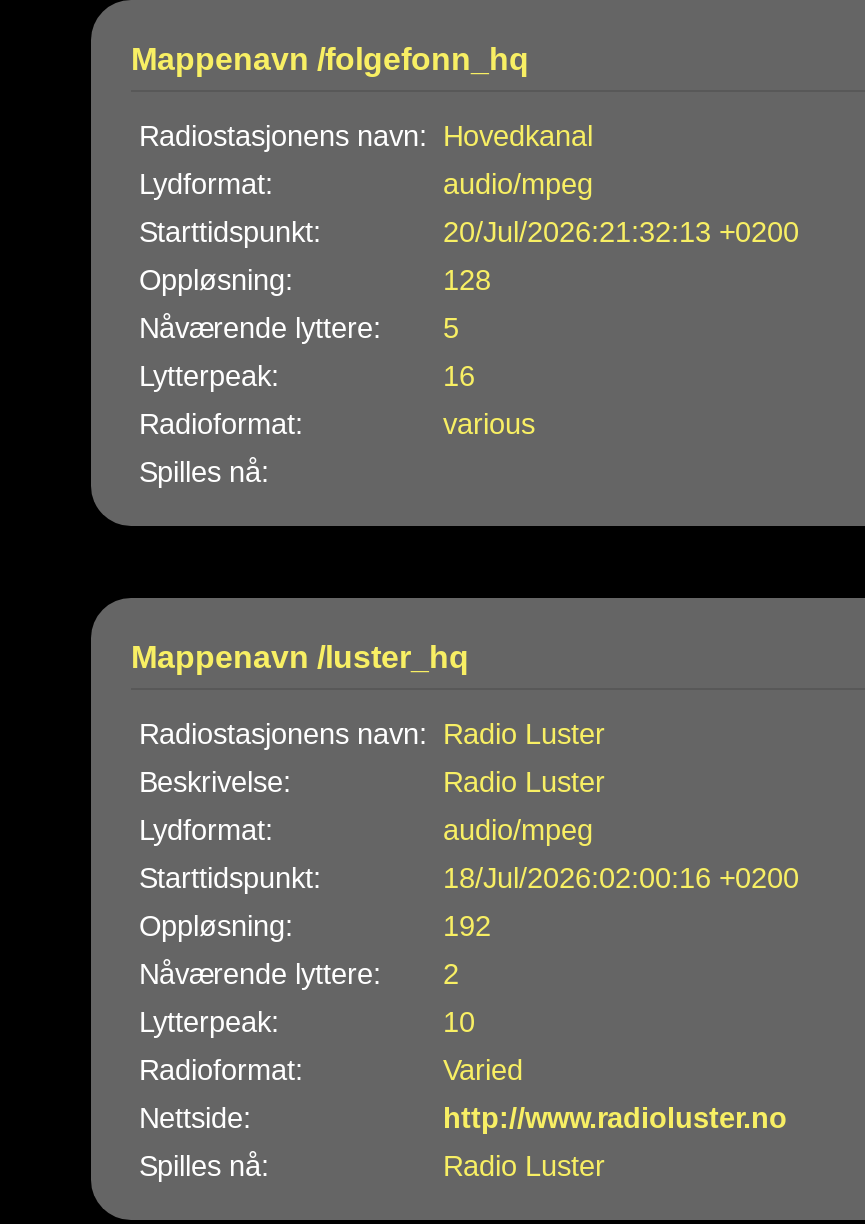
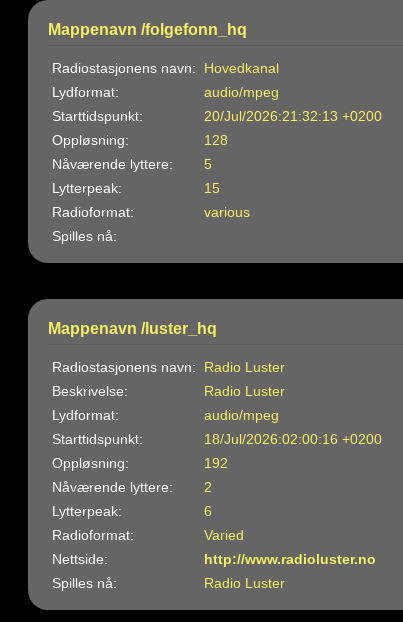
[443,360,475,392] 16 -> [204,180,220,196] 15
[443,1006,475,1038] 10 -> [204,503,212,519] 6

